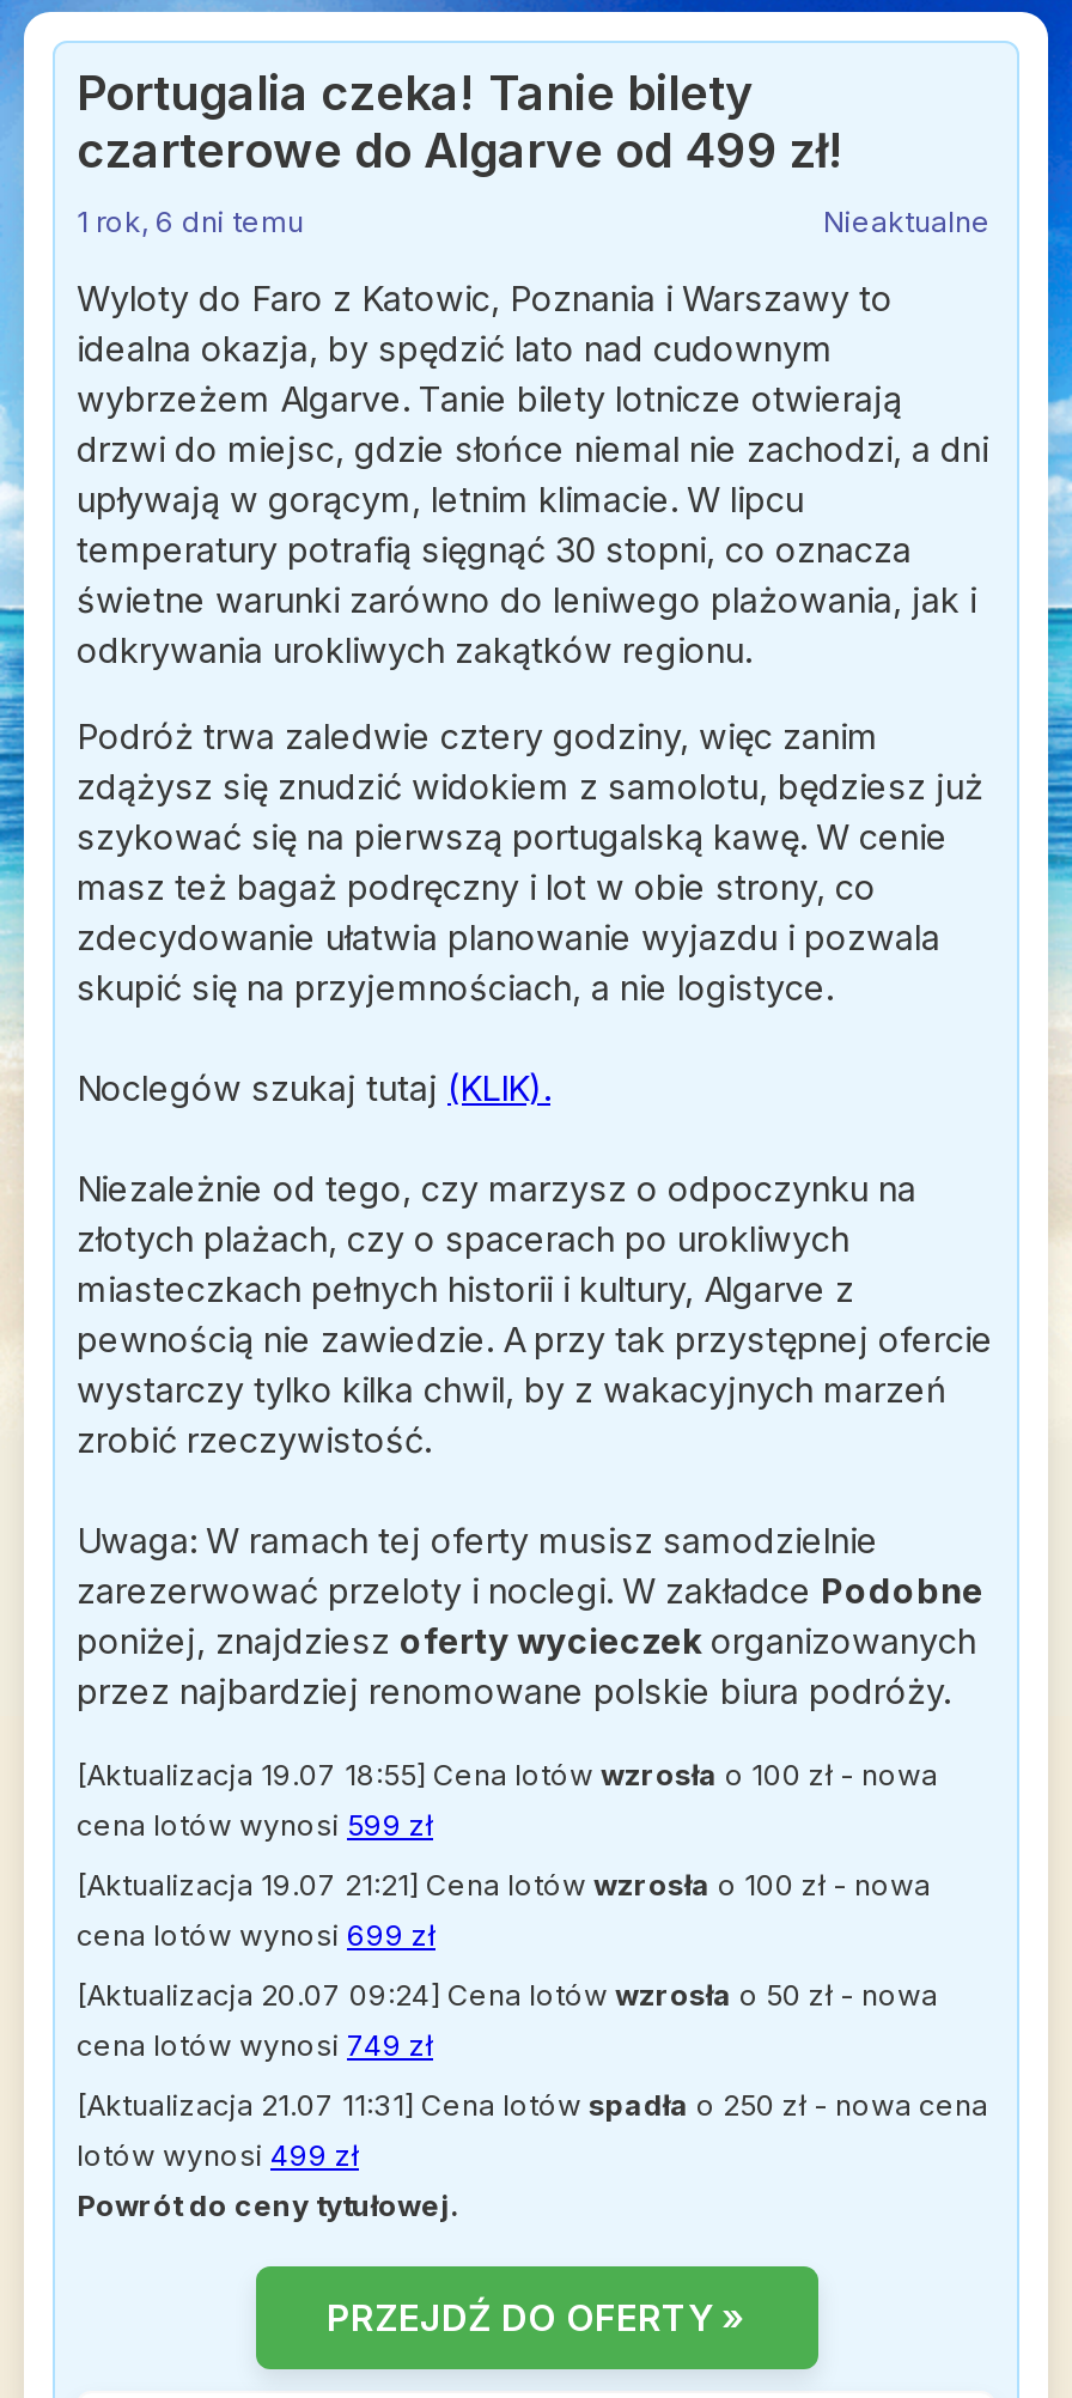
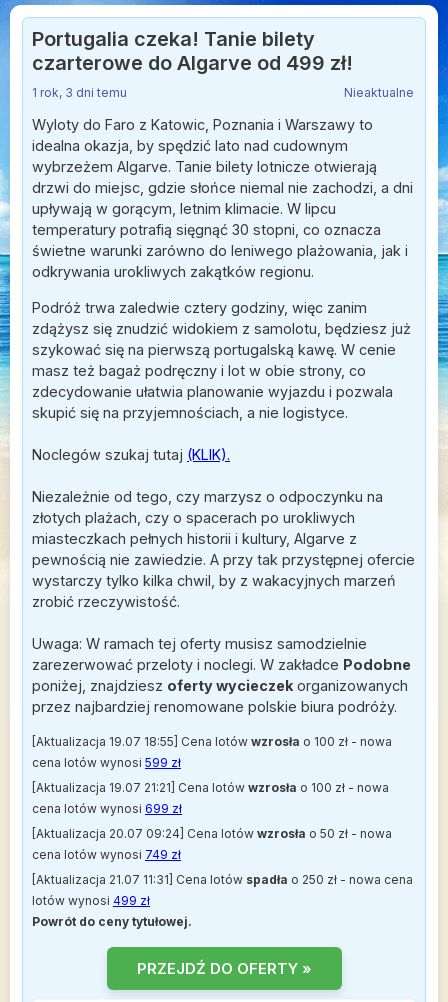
[77,203,304,239] 1 rok, 6 dni temu -> [32,85,127,100] 1 rok, 3 dni temu

